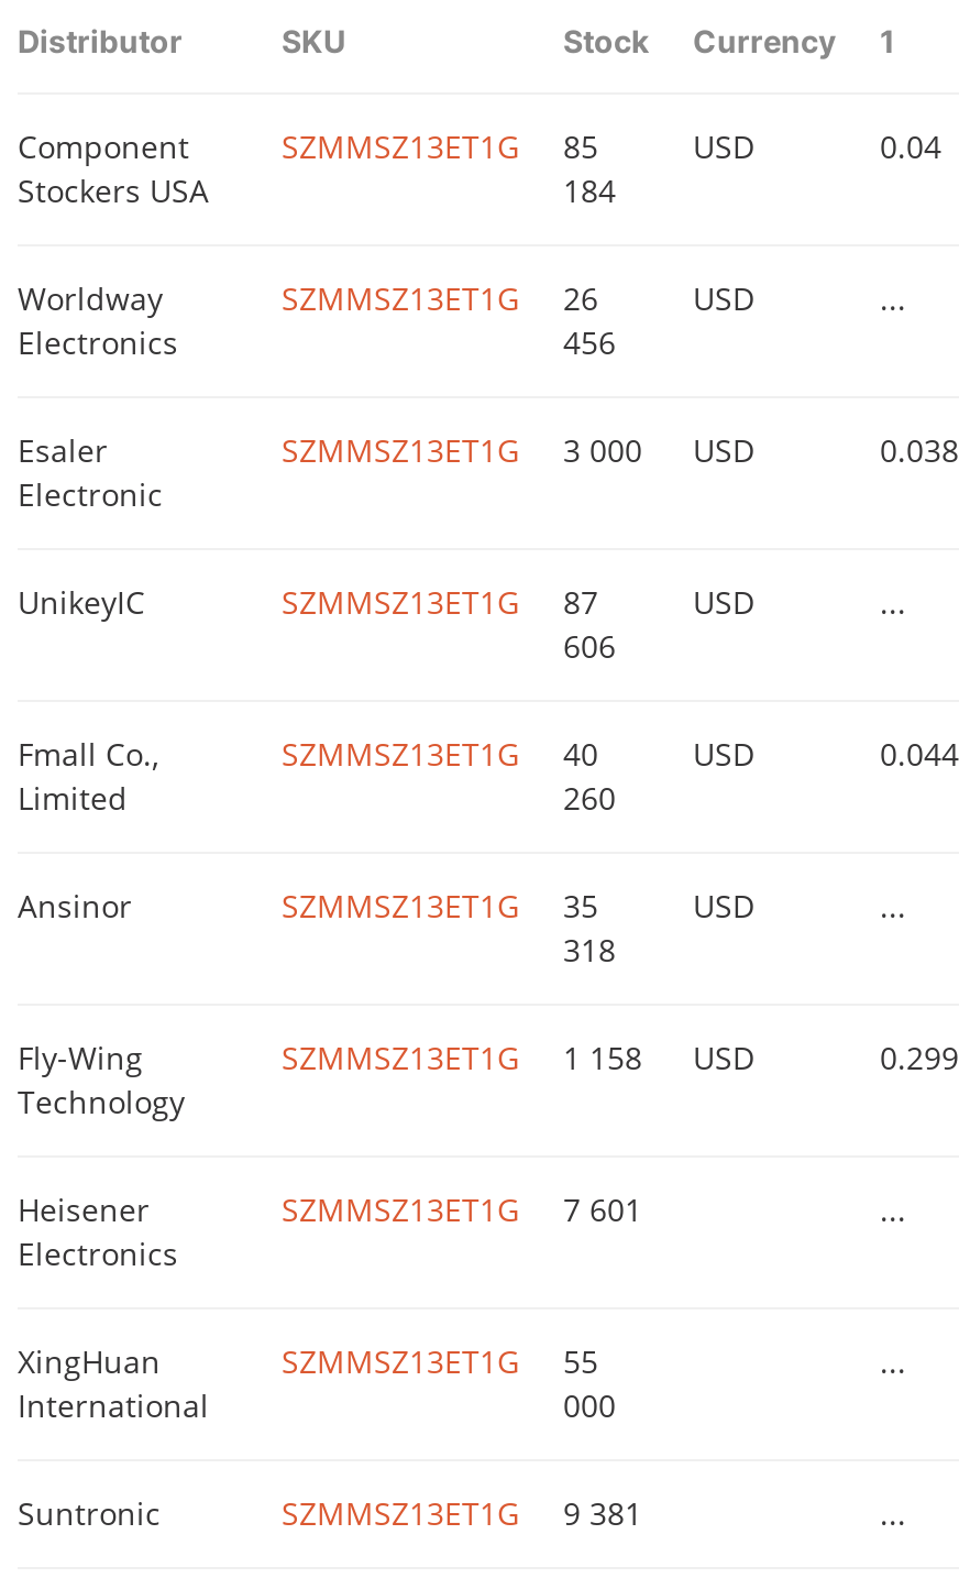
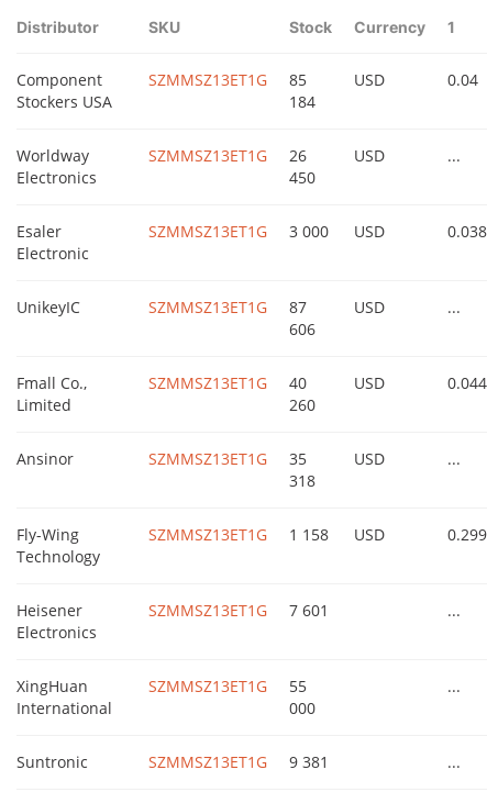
[563,322,616,364] 456 -> [289,167,316,188] 450

